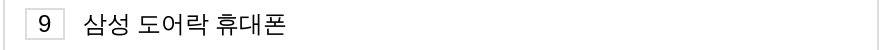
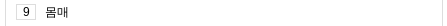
[83,10,287,38] 삼성 도어락 휴대폰 -> [45,5,69,19] 몸매

